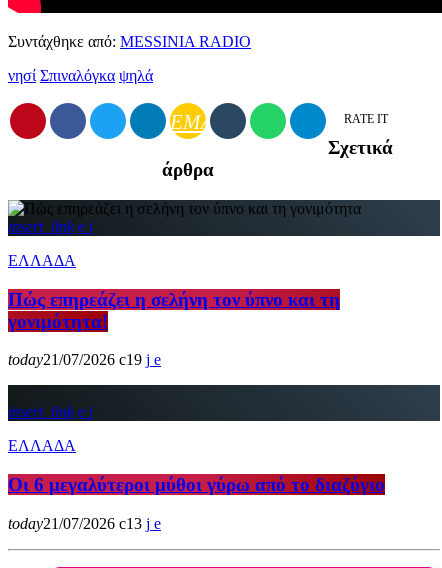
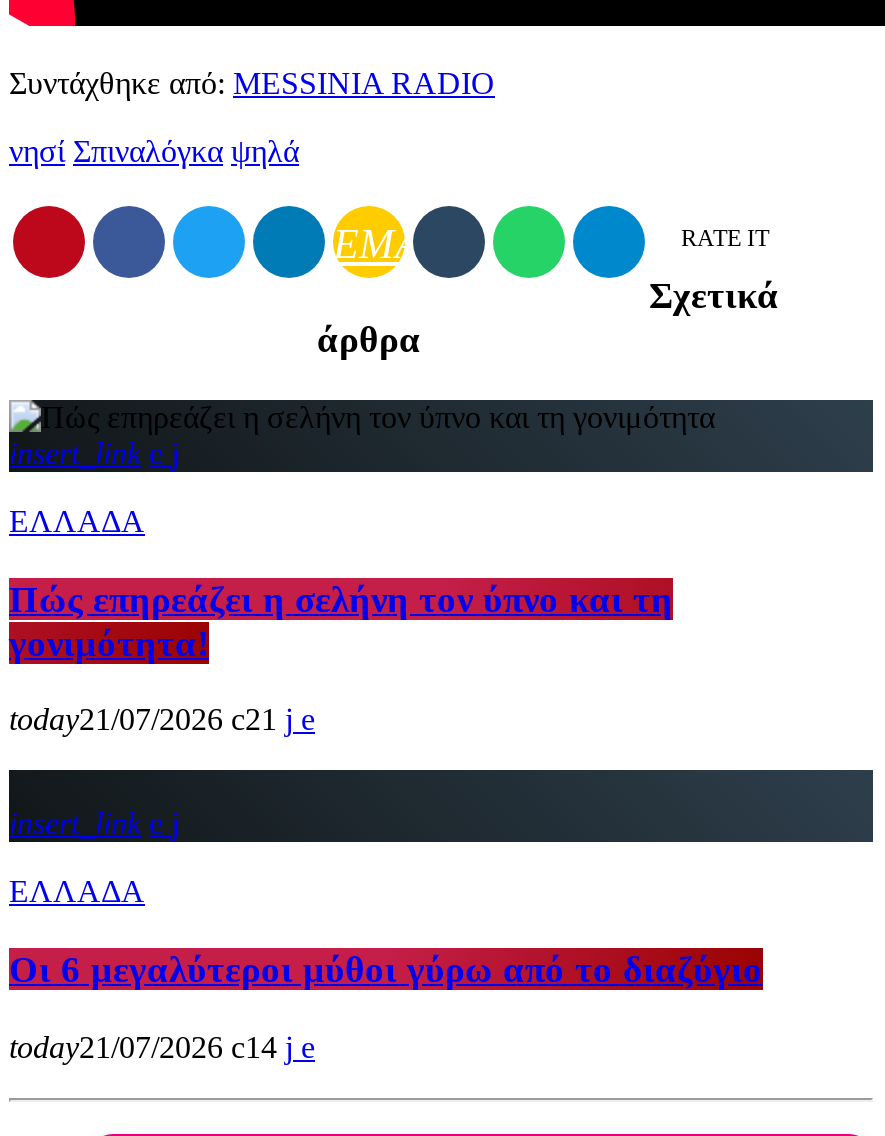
[8,351,142,368] today21/07/2026 19 -> [9,703,277,737] today21/07/2026 21
[8,515,142,532] today21/07/2026 13 -> [9,1030,277,1064] today21/07/2026 14

